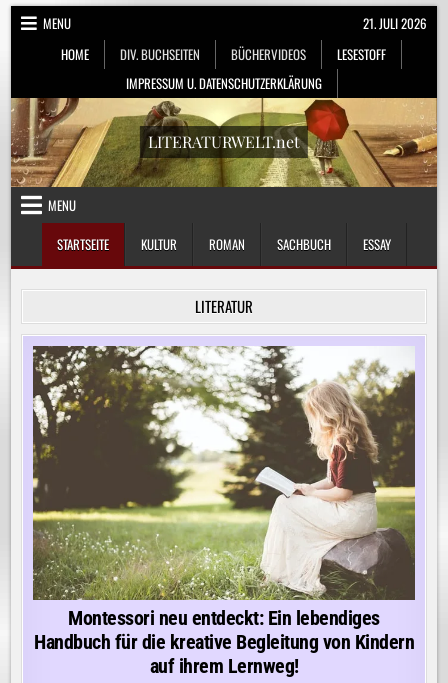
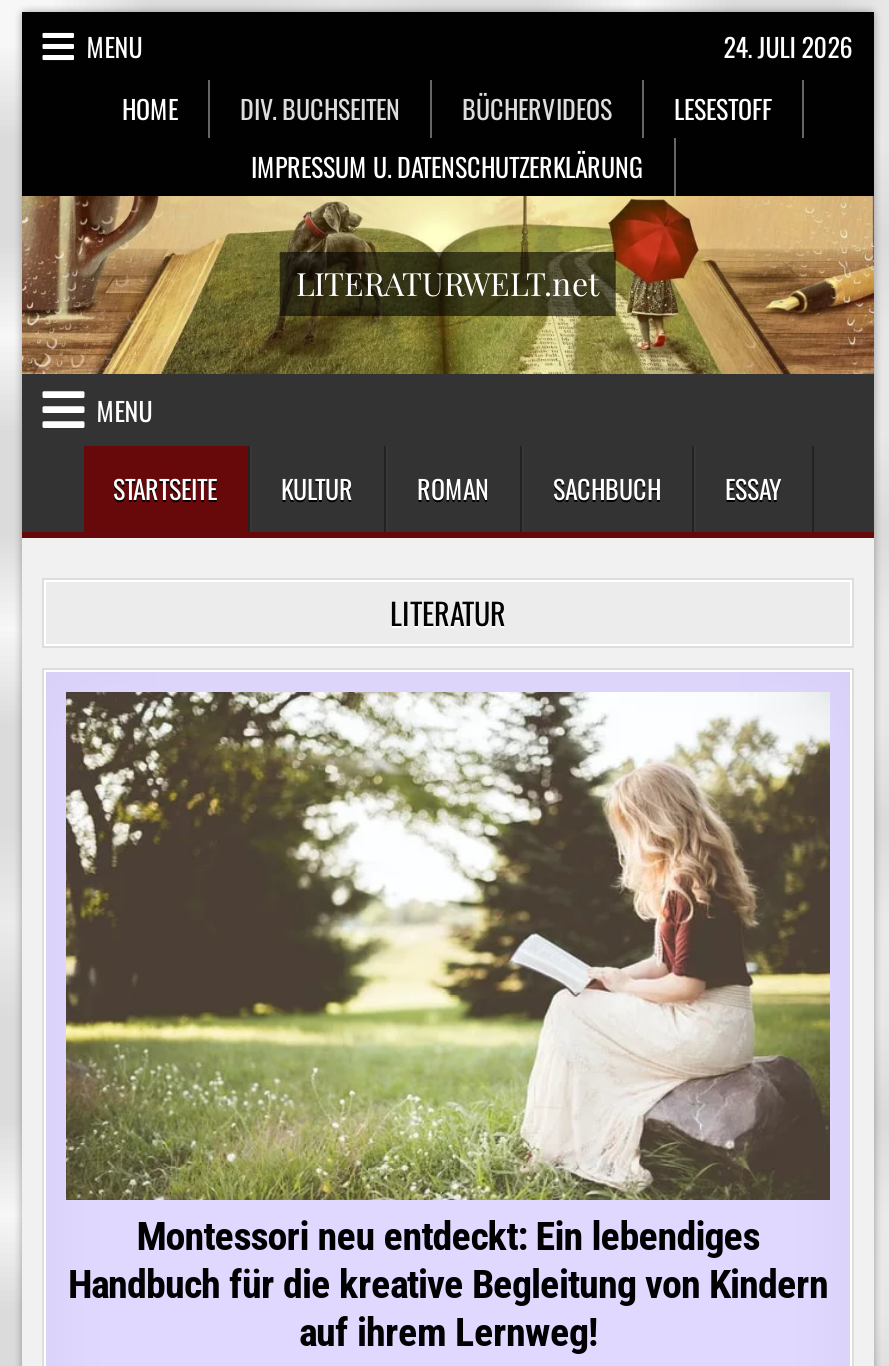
[363,13,427,33] 21. JULI 2026 -> [724,26,854,66] 24. JULI 2026

